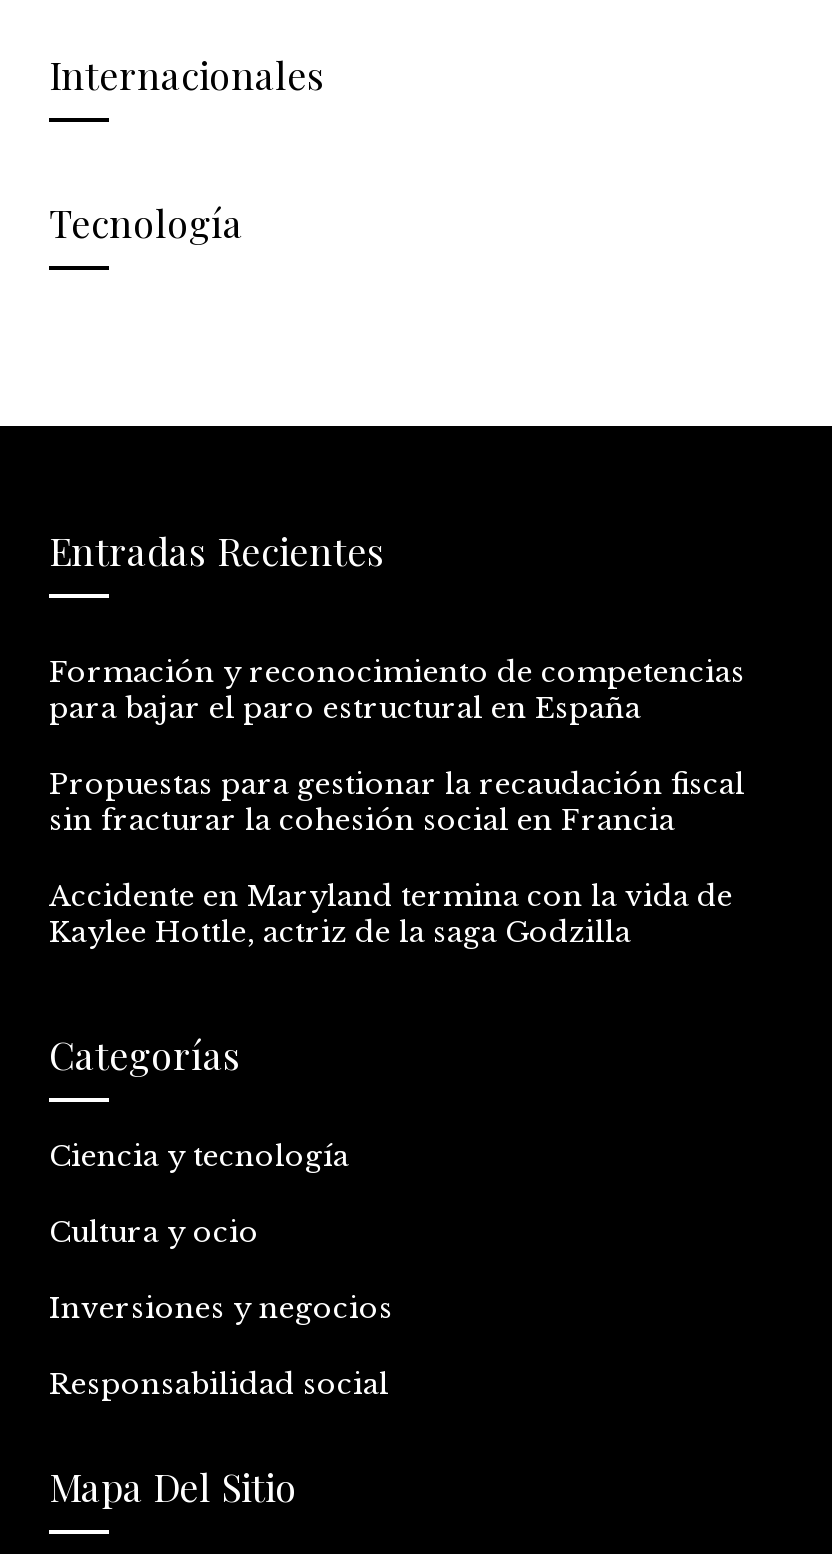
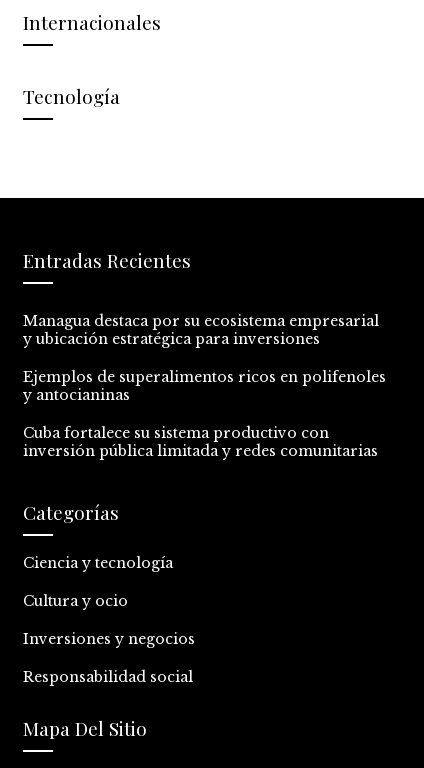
[49,655,745,727] Formación y reconocimiento de competencias | para bajar el paro estructural en España -> [23,312,379,348] Managua destaca por su ecosistema empresarial | y ubicación estratégica para inversiones
[49,767,745,839] Propuestas para gestionar la recaudación fiscal | sin fracturar la cohesión social en Francia -> [23,368,386,404] Ejemplos de superalimentos ricos en polifenoles | y antocianinas
[49,879,733,951] Accidente en Maryland termina con la vida de | Kaylee Hottle, actriz de la saga Godzilla -> [23,424,378,460] Cuba fortalece su sistema productivo con | inversión pública limitada y redes comunitarias

